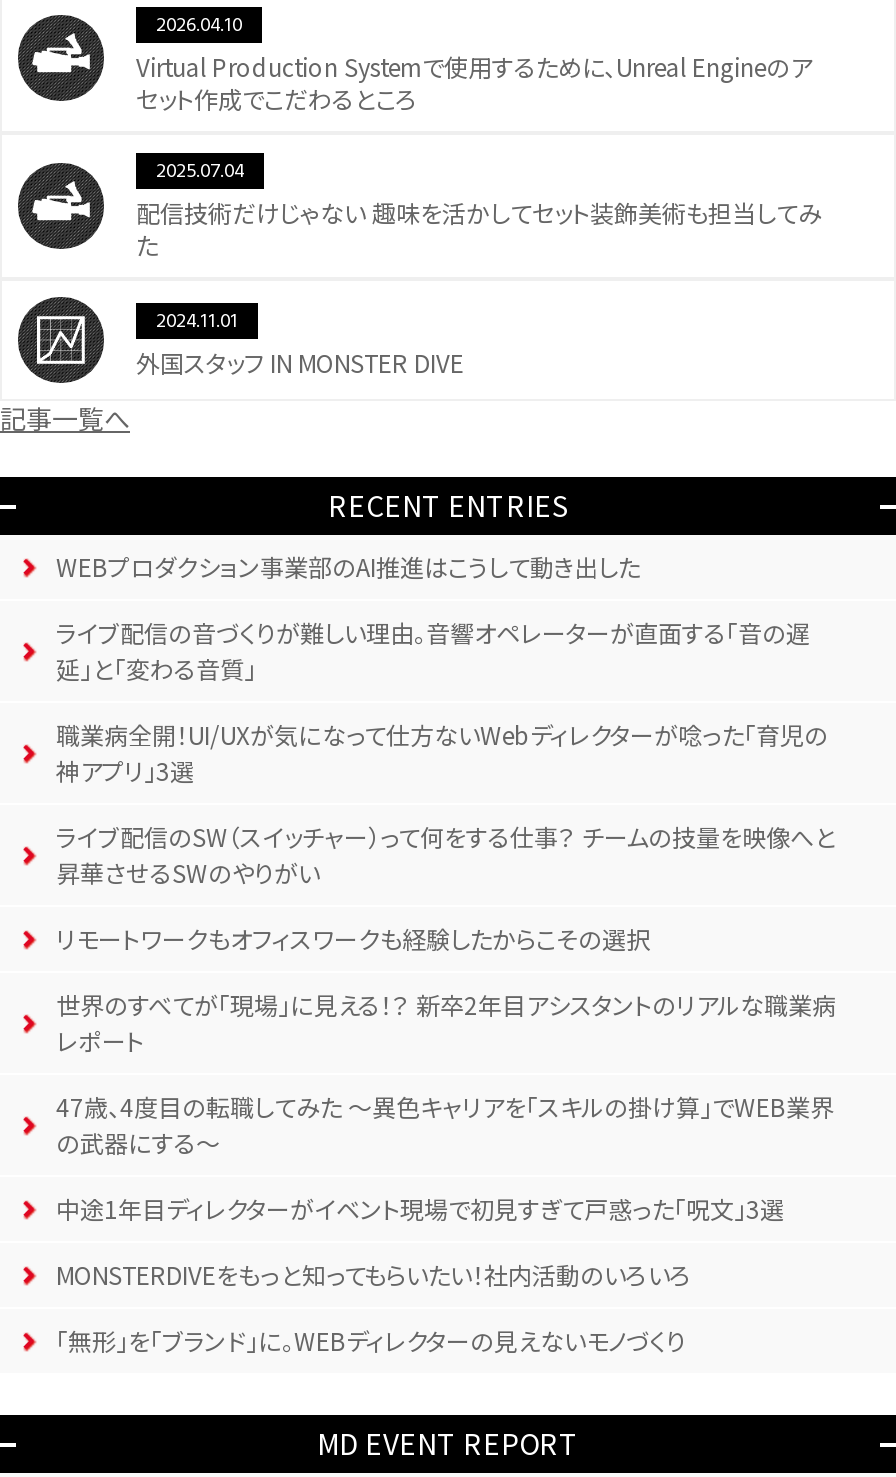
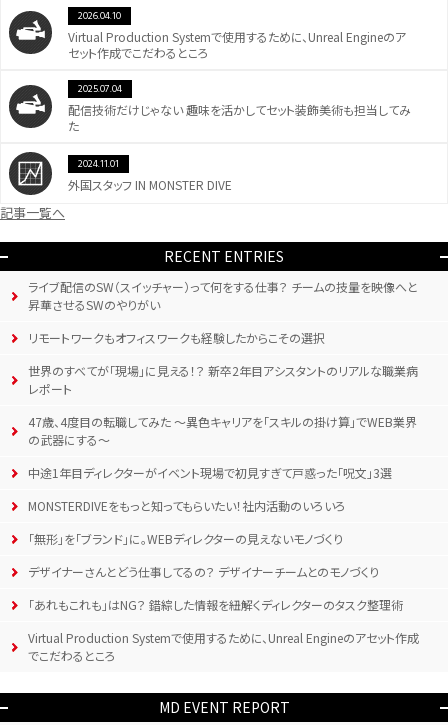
[56,549,828,787] WEBプロダクション事業部のAI推進はこうして動き出した | ライブ配信の音づくりが難しい理由。音響オペレーターが直面する「音の遅 | 延」と「変わる音質」 | 職業病全開！UI/UXが気になって仕方ないWebディレクターが唸った「育児の | 神アプリ」3選 -> none
moved [56,819,836,1357] -> [28,278,418,547]: ライブ配信のSW（スイッチャー）って何をする仕事？ チームの技量を映像へと | 昇華させるSWのやりがい | リモートワークもオフィスワークも経験したからこその選択 | ... | MONSTERDIVEをもっと知ってもらいたい！社内活動のいろいろ | 「無形」を「ブランド」に。WEBディレクターの見えないモノづくり
none -> [28,563,419,664] デザイナーさんとどう仕事してるの？ デザイナーチームとのモノづくり | 「あれもこれも」はNG？ 錯綜した情報を紐解くディレクターのタスク整理術 | Virtual Production Systemで使用するために、Unreal Engineのアセット作成 | でこだわるところ

